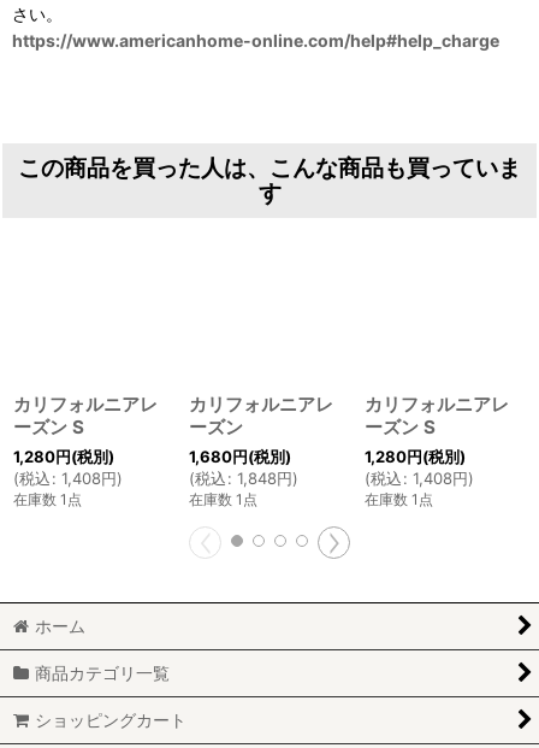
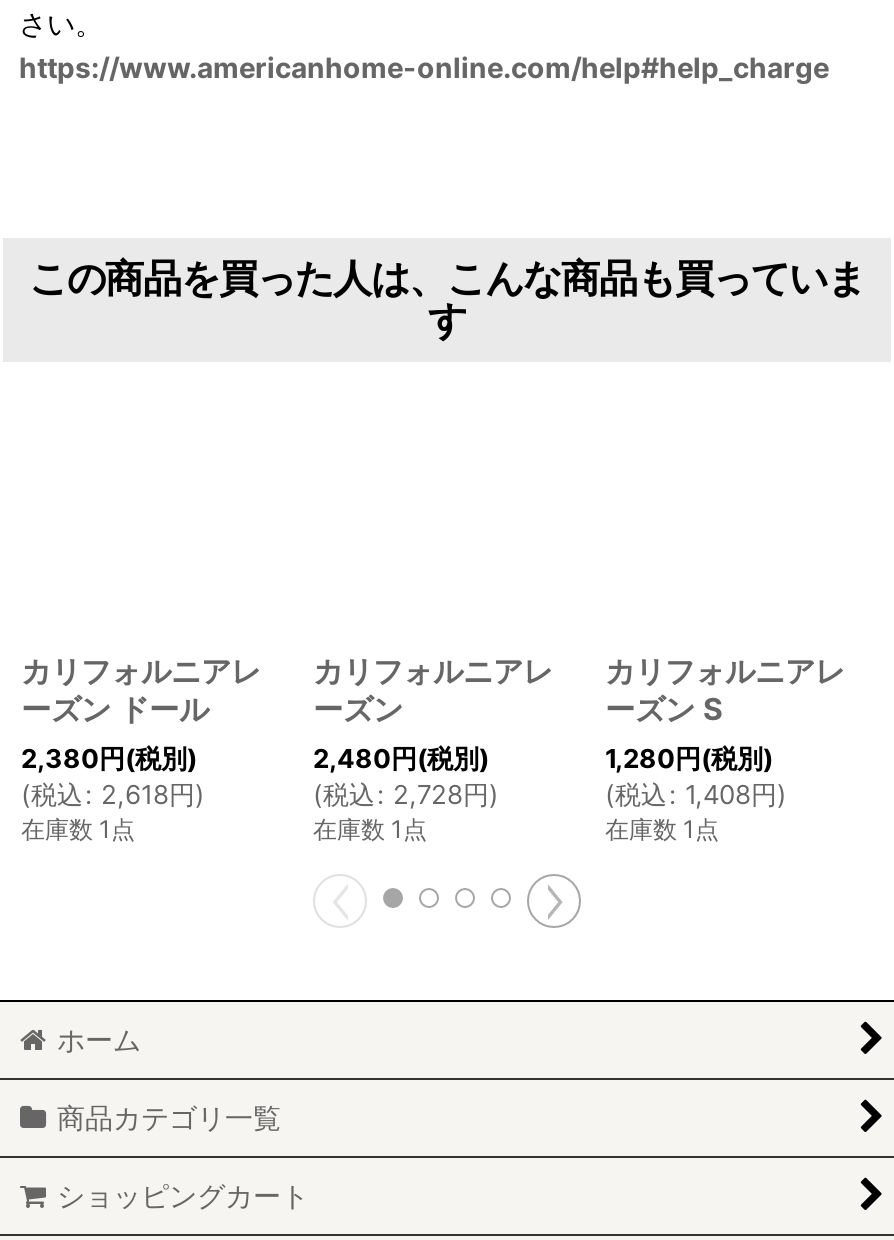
[13,416,123,488] ーズン S | 1,280円(税別) | (税込: 1,408円) -> [21,690,209,810] ーズン ドール | 2,380円(税別) | (税込: 2,618円)
[189,447,291,466] 1,680円(税別) -> [313,742,489,774] 2,480円(税別)
[189,469,298,488] (税込: 1,848円) -> [313,778,499,810] (税込: 2,728円)

